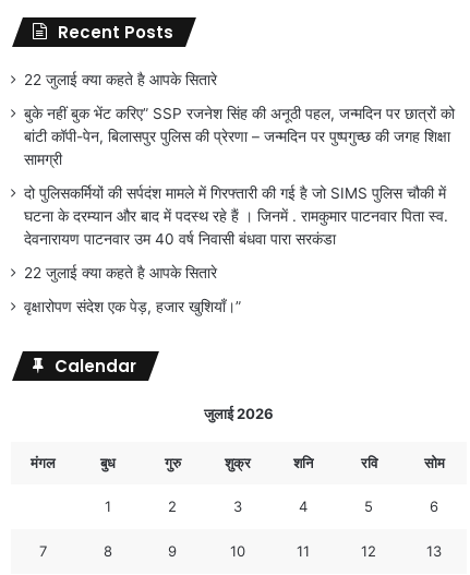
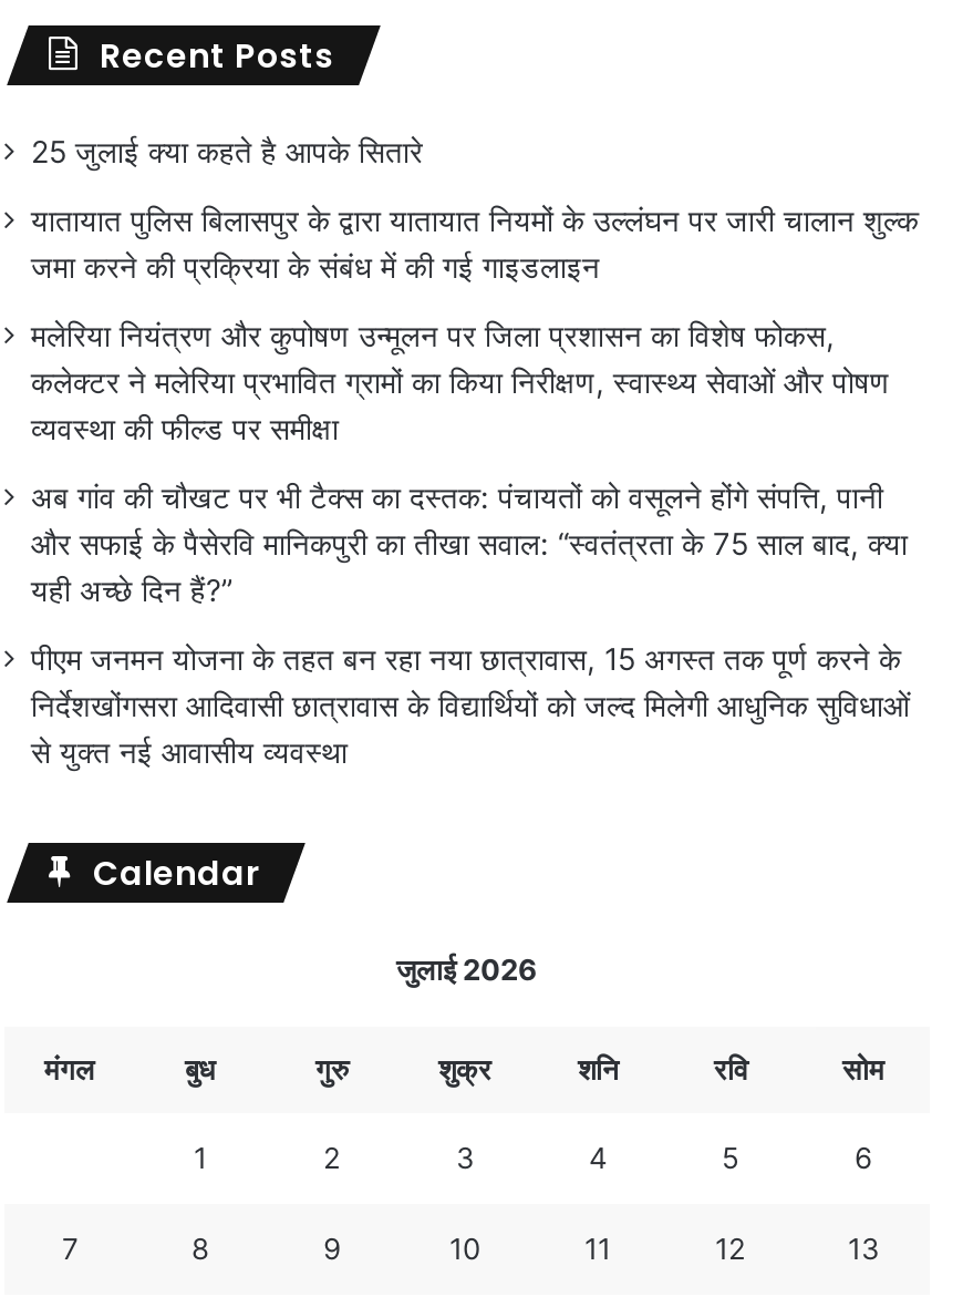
[24,71,217,88] 22 जुलाई क्या कहते है आपके सितारे -> [31,134,423,169] 25 जुलाई क्या कहते है आपके सितारे
[24,105,455,168] बुके नहीं बुक भेंट करिए” SSP रजनेश सिंह की अनूठी पहल, जन्मदिन पर छात्रों को | बांटी कॉपी-पेन, बिलासपुर पुलिस की प्रेरणा – जन्मदिन पर पुष्पगुच्छ की जगह शिक्षा | सामग्री -> [31,203,919,285] यातायात पुलिस बिलासपुर के द्वारा यातायात नियमों के उल्लंघन पर जारी चालान शुल्क | जमा करने की प्रक्रिया के संबंध में की गई गाइडलाइन
[24,184,448,248] दो पुलिसकर्मियों की सर्पदंश मामले में गिरफ्तारी की गई है जो SIMS पुलिस चौकी में | घटना के दरम्यान और बाद में पदस्थ रहे हैं । जिनमें . रामकुमार पाटनवार पिता स्व. | देवनारायण पाटनवार उम 40 वर्ष निवासी बंधवा पारा सरकंडा -> [31,318,890,446] मलेरिया नियंत्रण और कुपोषण उन्मूलन पर जिला प्रशासन का विशेष फोकस, | कलेक्टर ने मलेरिया प्रभावित ग्रामों का किया निरीक्षण, स्वास्थ्य सेवाओं और पोषण | व्यवस्था की फील्ड पर समीक्षा
[24,264,217,281] 22 जुलाई क्या कहते है आपके सितारे -> [31,480,908,608] अब गांव की चौखट पर भी टैक्स का दस्तक: पंचायतों को वसूलने होंगे संपत्ति, पानी | और सफाई के पैसेरवि मानिकपुरी का तीखा सवाल: “स्वतंत्रता के 75 साल बाद, क्या | यही अच्छे दिन हैं?”
[24,298,241,315] वृक्षारोपण संदेश एक पेड़, हजार खुशियाँ।” -> [31,641,910,770] पीएम जनमन योजना के तहत बन रहा नया छात्रावास, 15 अगस्त तक पूर्ण करने के | निर्देशखोंगसरा आदिवासी छात्रावास के विद्यार्थियों को जल्द मिलेगी आधुनिक सुविधाओं | से युक्त नई आवासीय व्यवस्था

